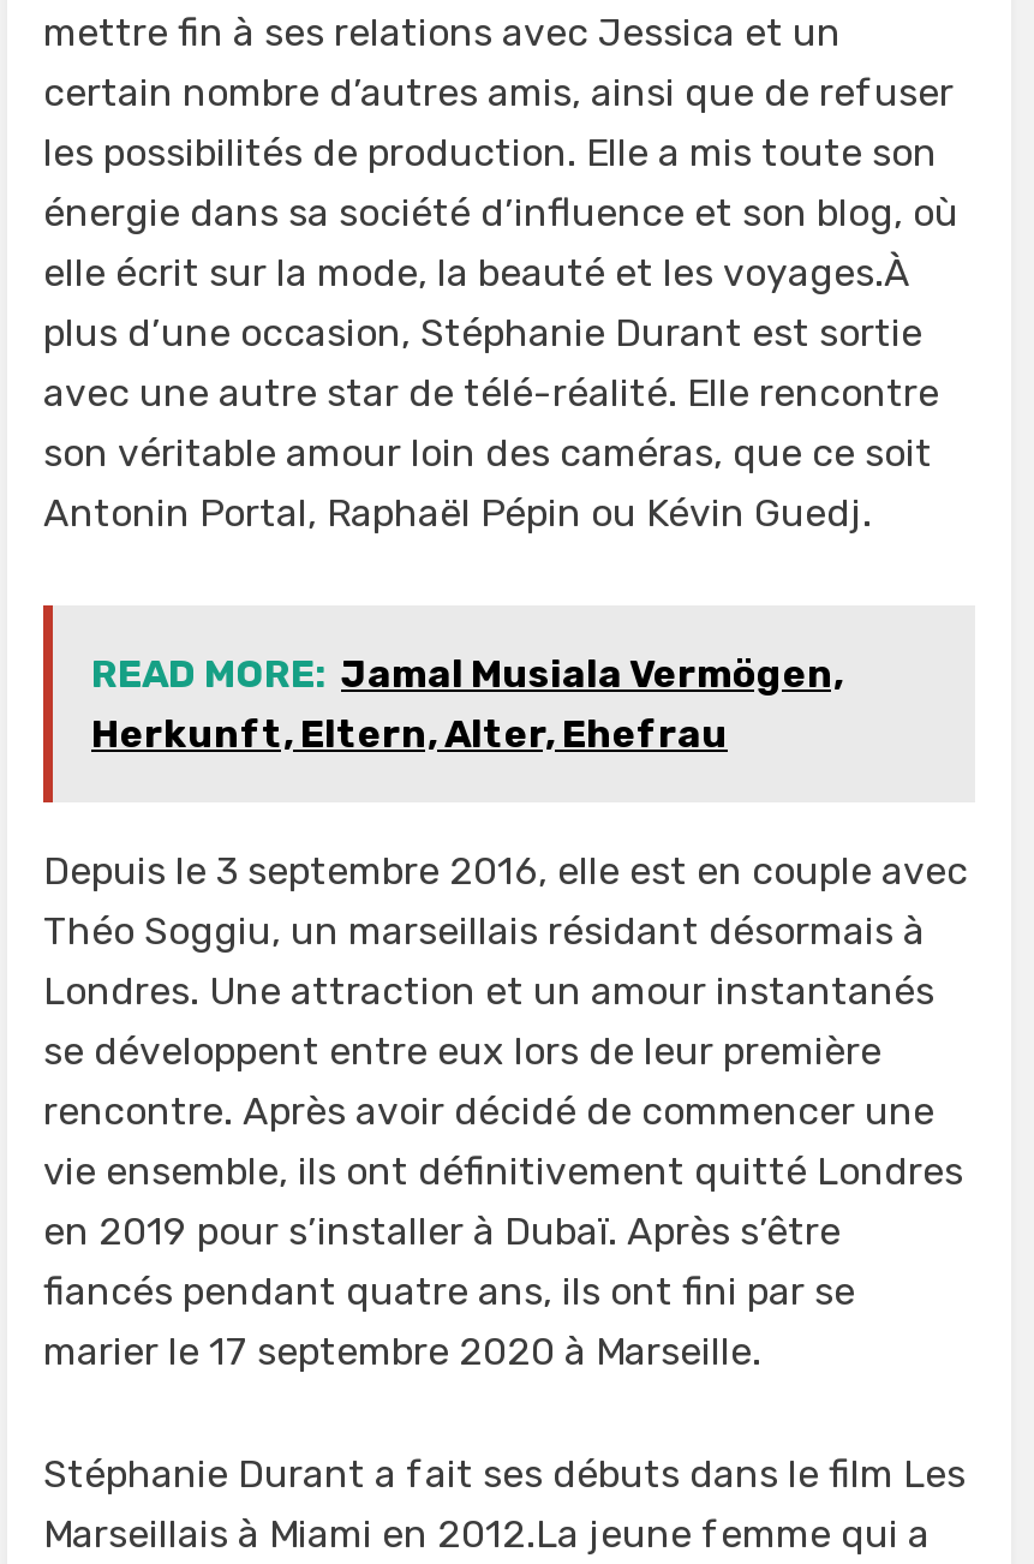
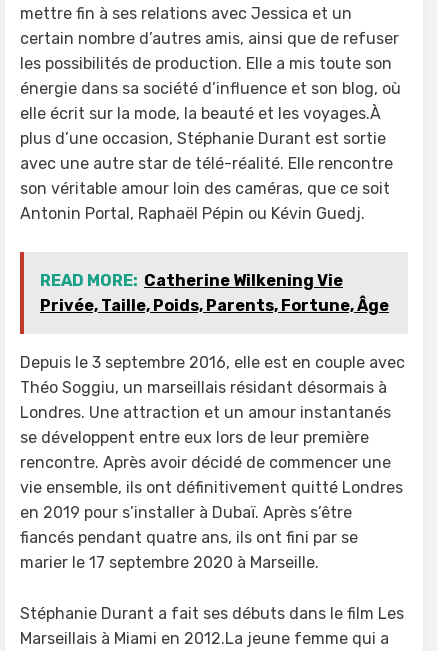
[91,650,843,756] READ MORE: Jamal Musiala Vermögen, | Herkunft, Eltern, Alter, Ehefrau -> [40,270,389,314] READ MORE: Catherine Wilkening Vie | Privée, Taille, Poids, Parents, Fortune, Âge

